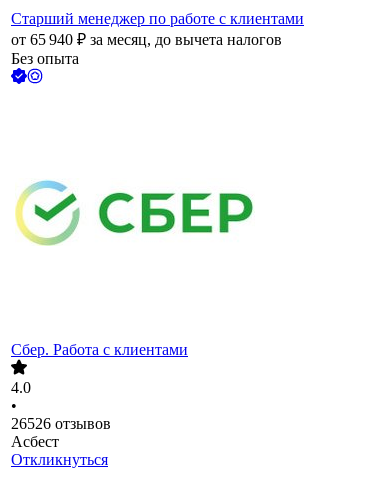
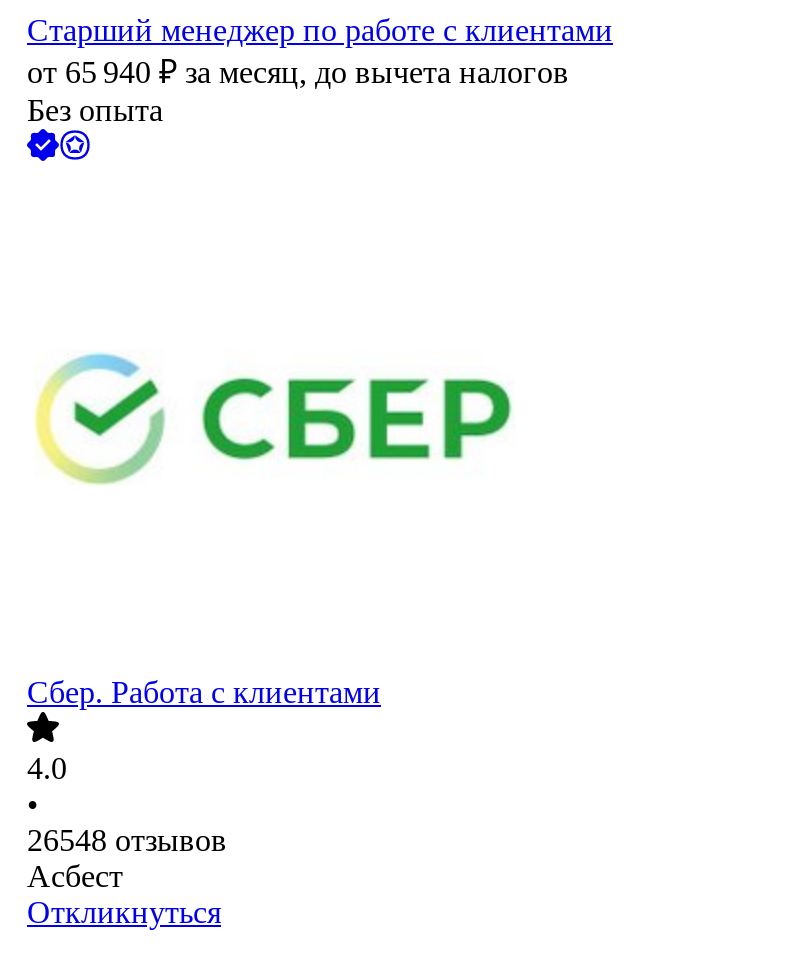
[11,415,111,432] 26526 отзывов -> [27,824,227,858] 26548 отзывов

